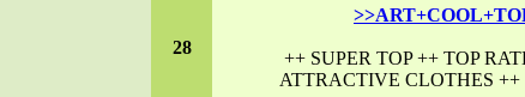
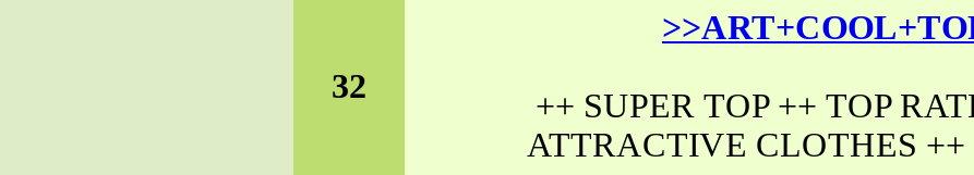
[172,37,191,57] 28 -> [332,67,366,104] 32

